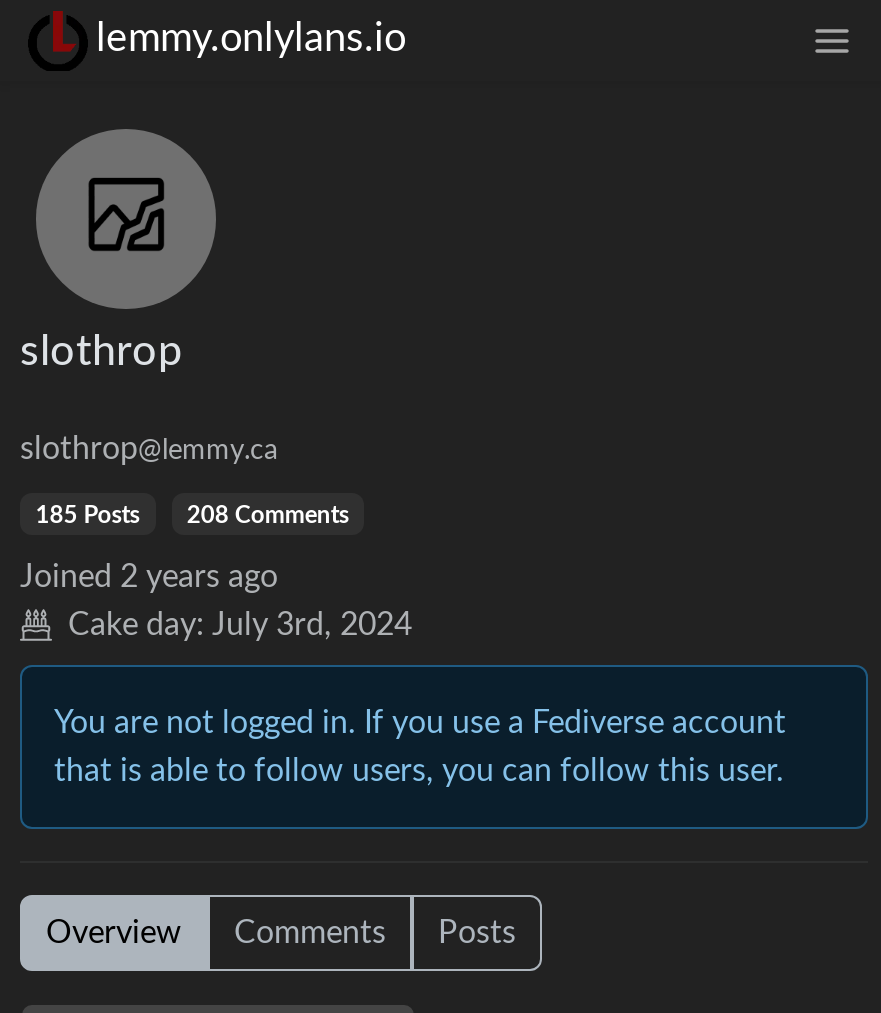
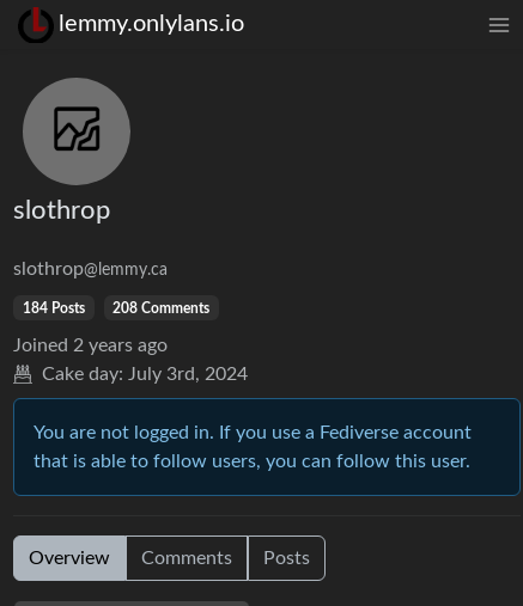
[36,502,349,526] 185 Posts 208 Comments -> [22,301,210,315] 184 Posts 208 Comments

